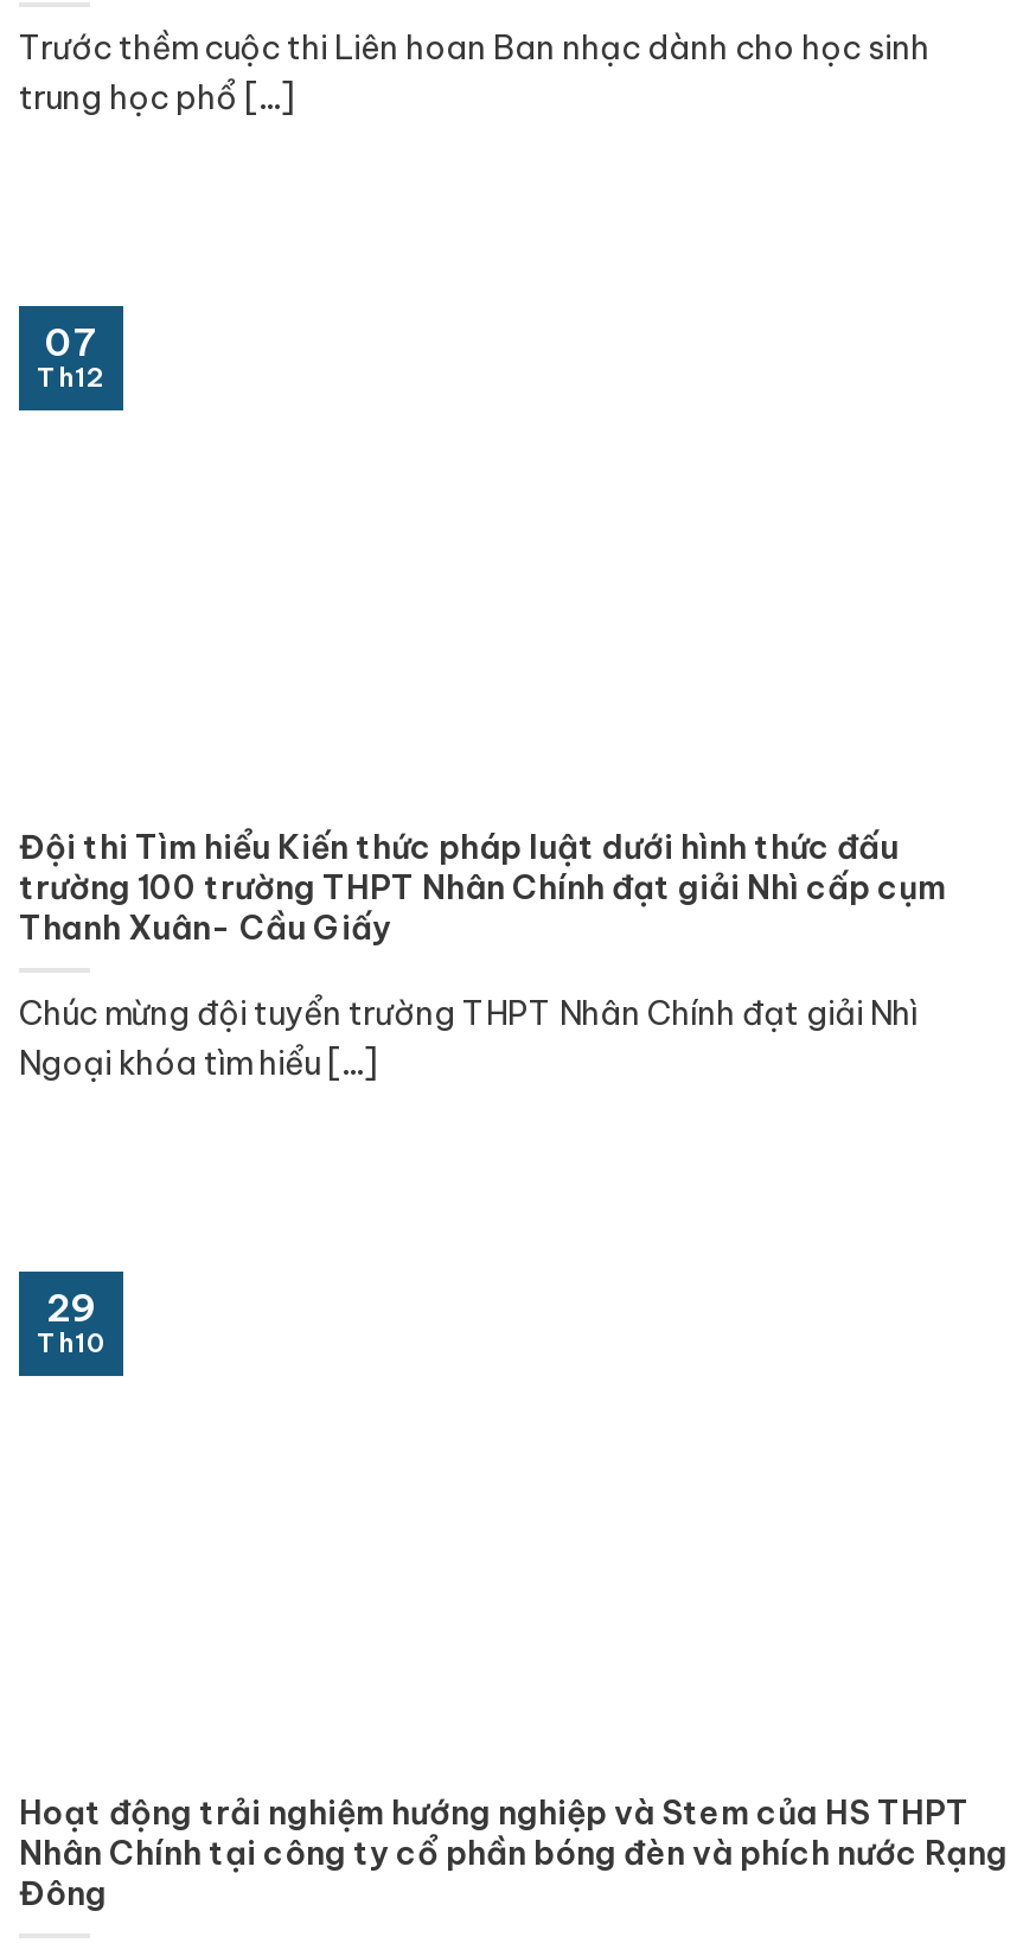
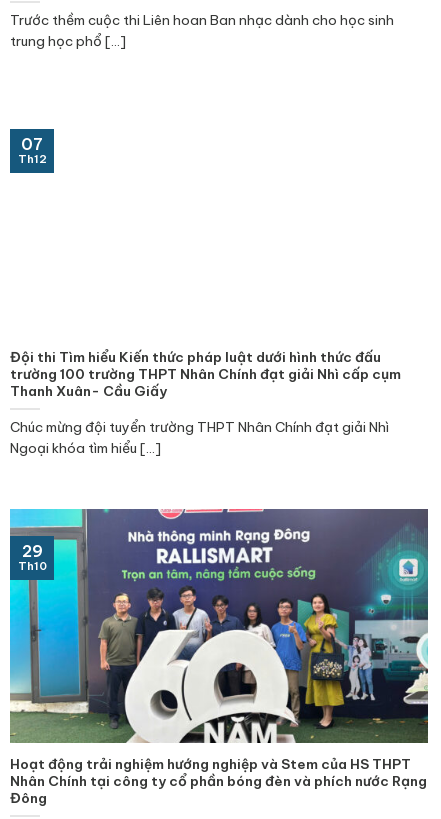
none -> [9,508,429,744] [image]

